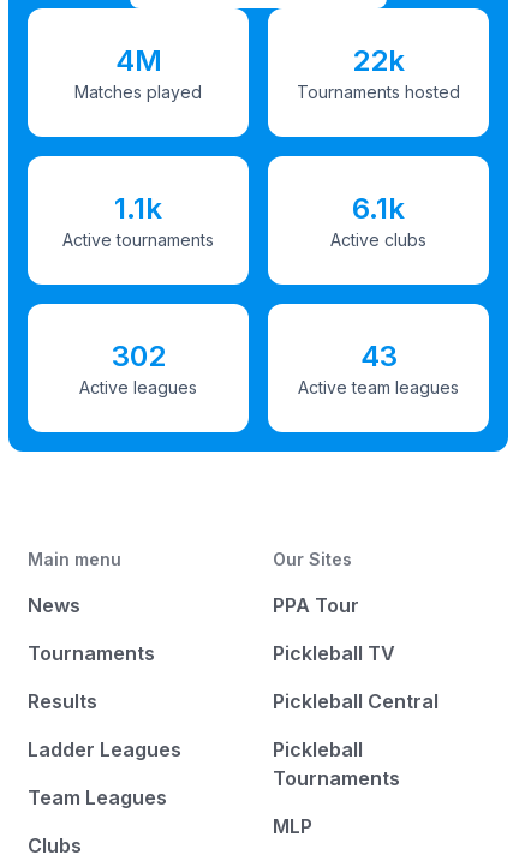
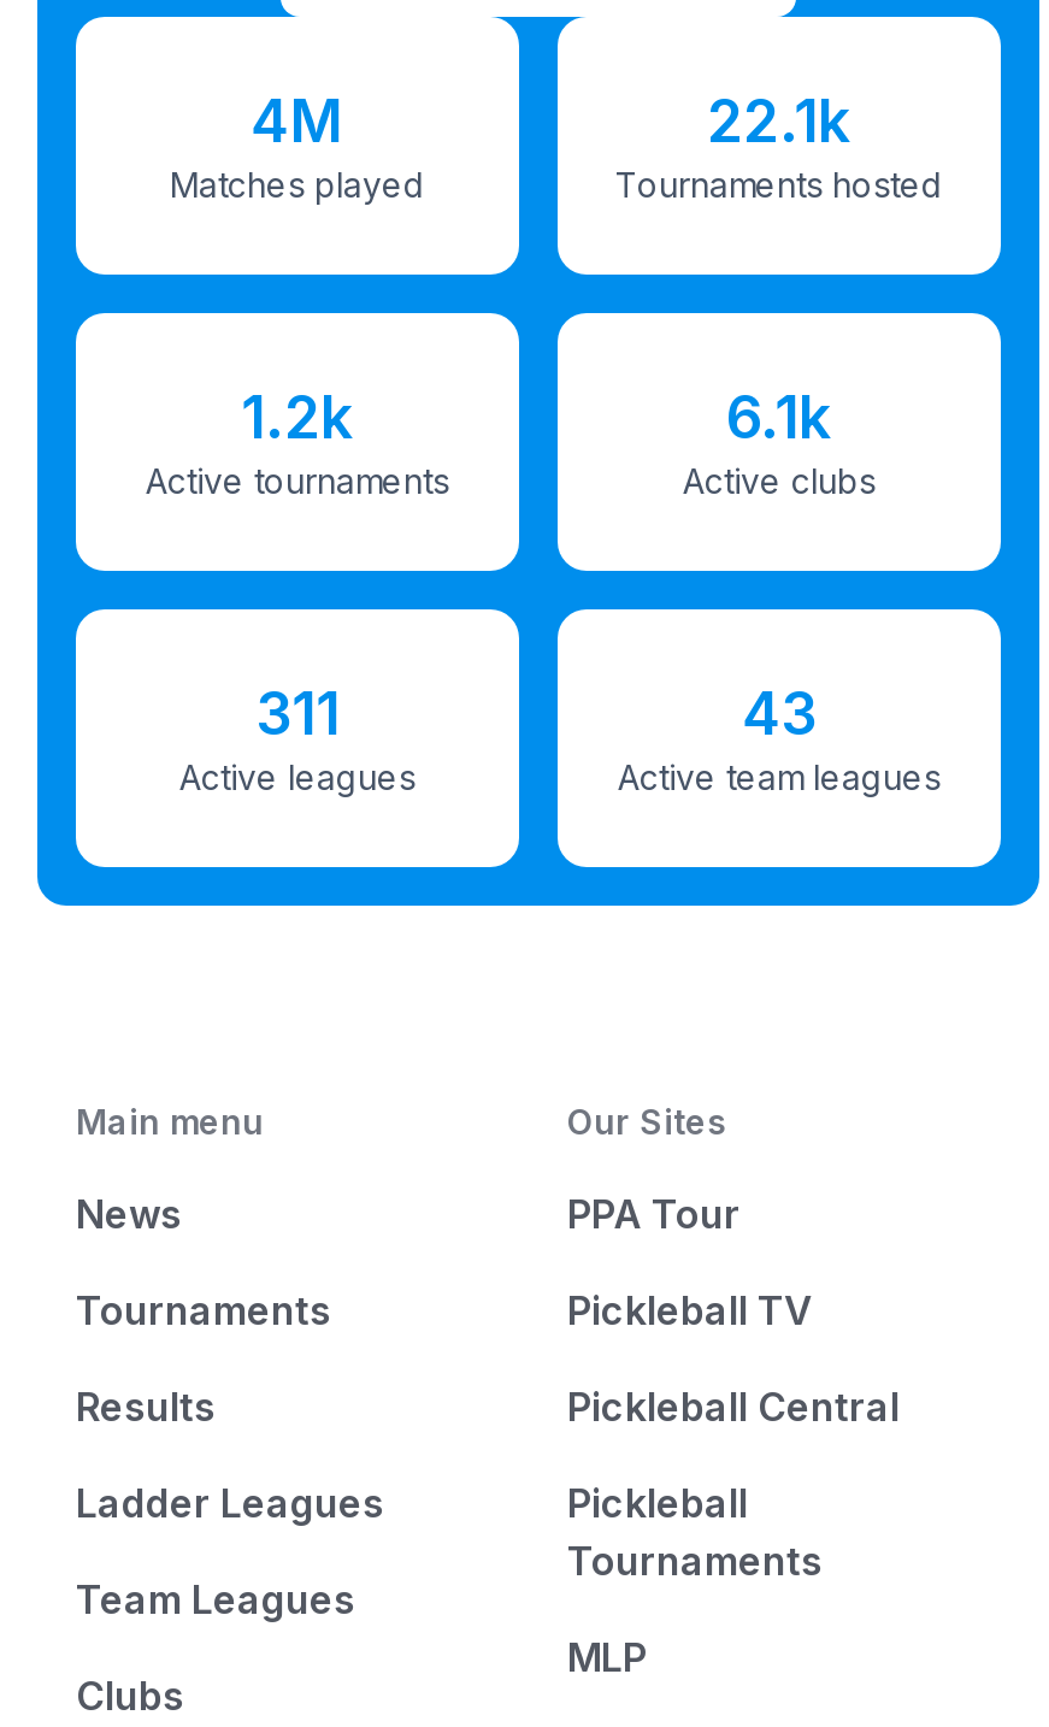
[352,43,405,77] 22k -> [707,86,851,155] 22.1k
[114,190,162,225] 1.1k -> [241,382,354,452] 1.2k
[111,338,165,373] 302 -> [255,678,340,748] 311

